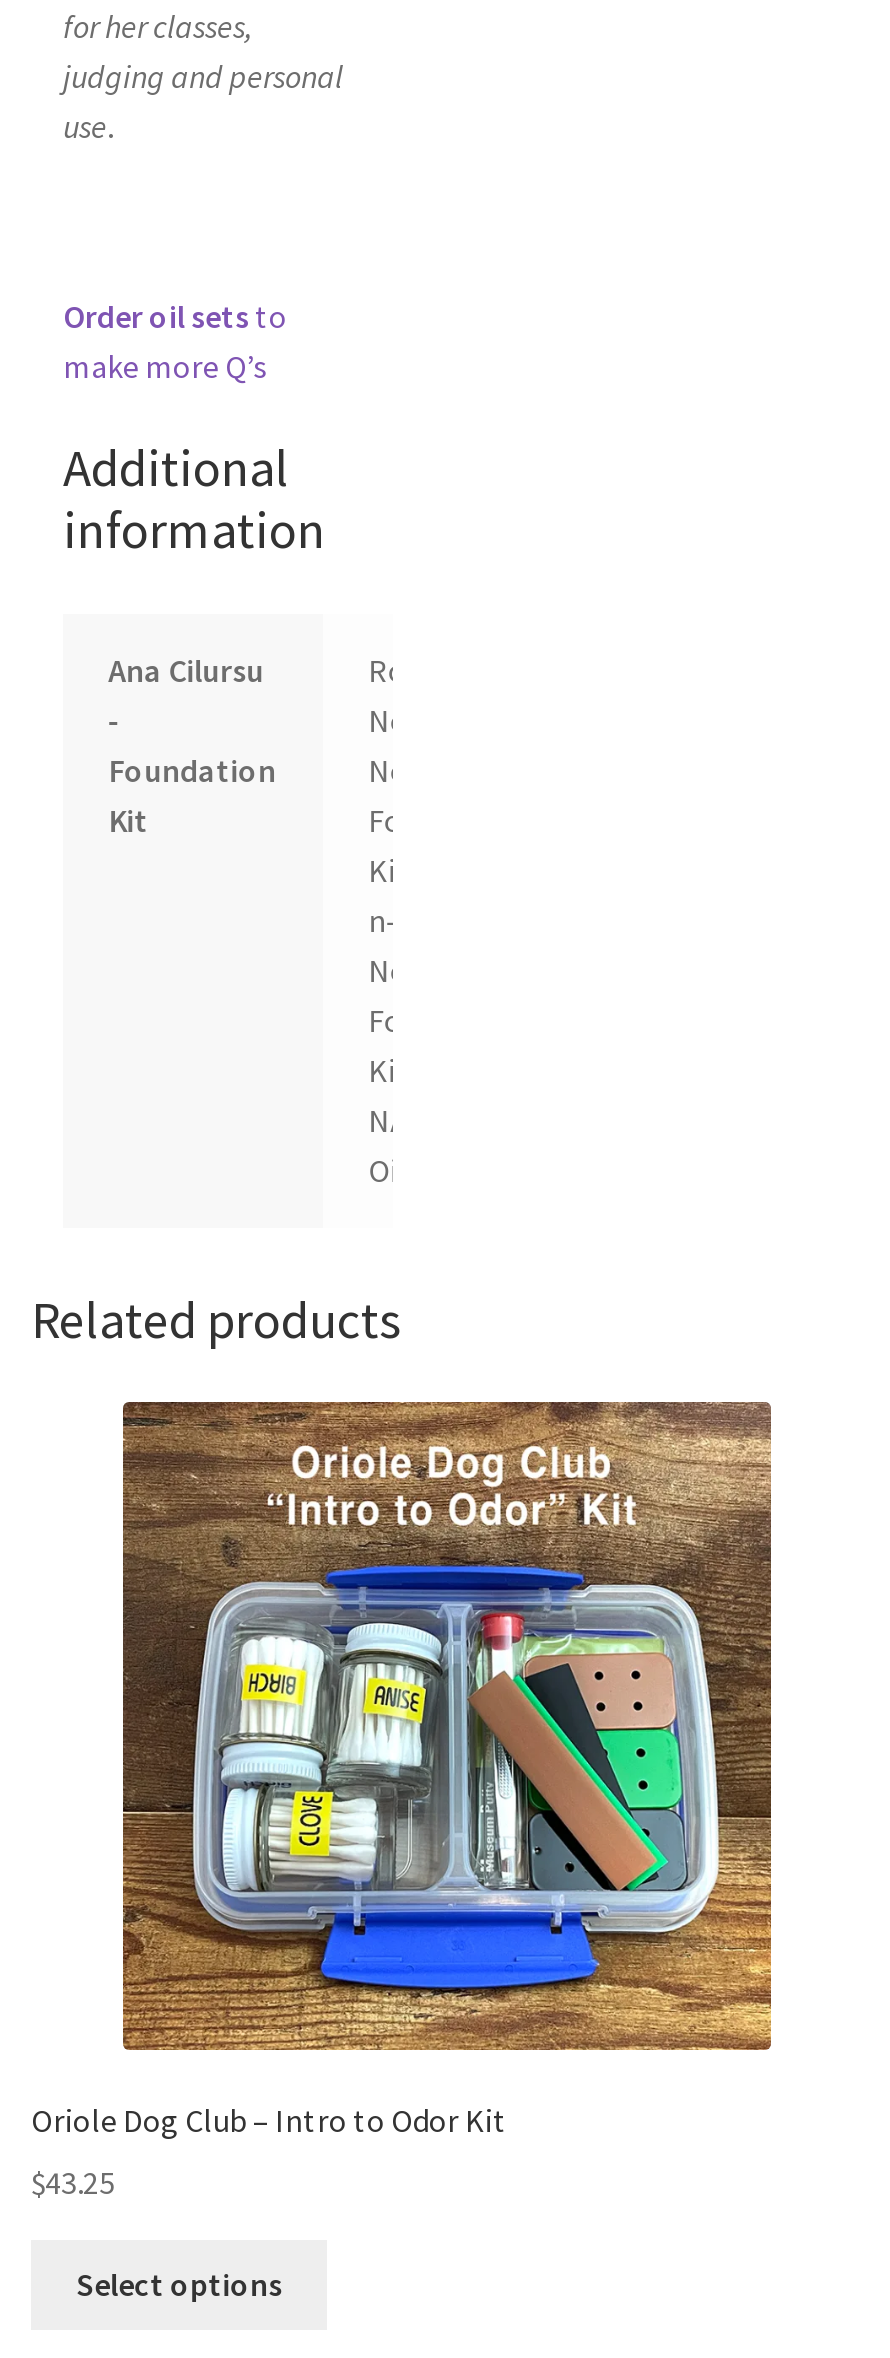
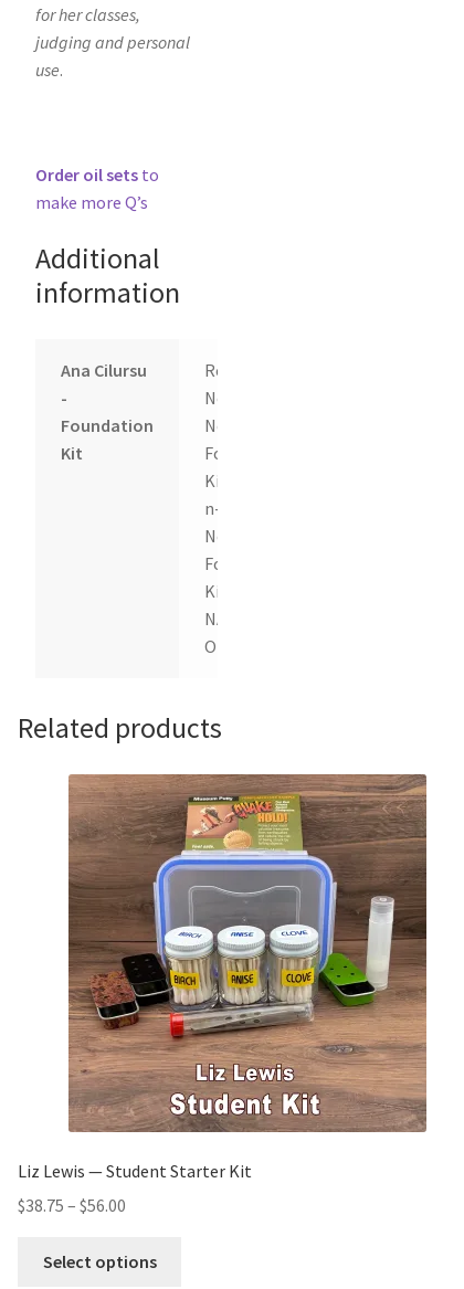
[31,1400,773,2140] [image] | Oriole Dog Club – Intro to Odor Kit -> [18,773,428,1182] [image] | Liz Lewis — Student Starter Kit
[31,2162,115,2202] $43.25 -> [18,1194,126,1216] $38.75 – $56.00

